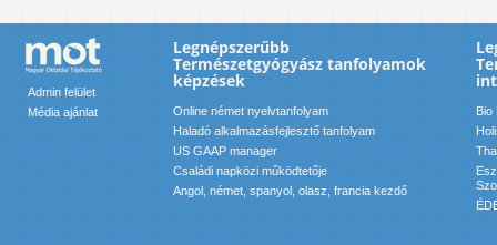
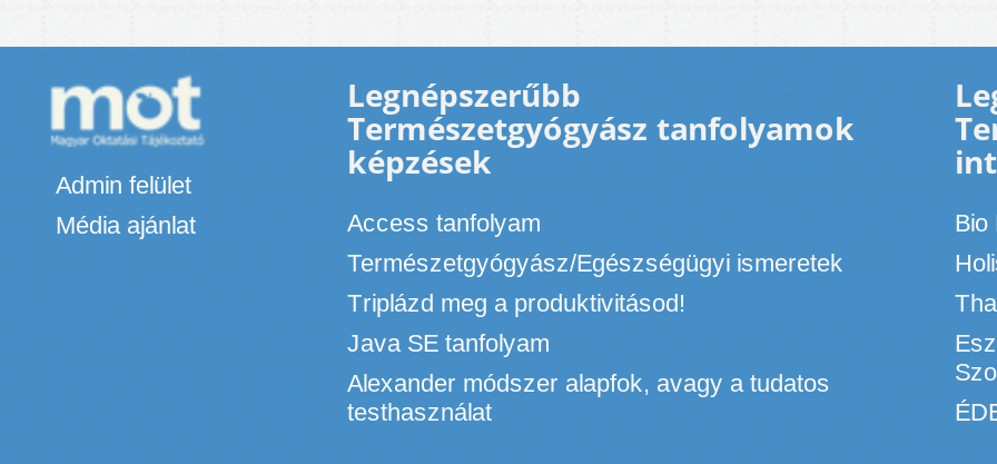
[173,104,328,118] Online német nyelvtanfolyam -> [347,210,541,236] Access tanfolyam
[173,124,375,138] Haladó alkalmazásfejlesztő tanfolyam -> [347,250,843,276] Természetgyógyász/Egészségügyi ismeretek
[173,144,277,158] US GAAP manager -> [347,290,685,316] Triplázd meg a produktivitásod!
[173,164,327,178] Családi napközi működtetője -> [347,330,550,357] Java SE tanfolyam
[173,184,407,198] Angol, német, spanyol, olasz, francia kezdő -> [347,370,830,426] Alexander módszer alapfok, avagy a tudatos | testhasználat

